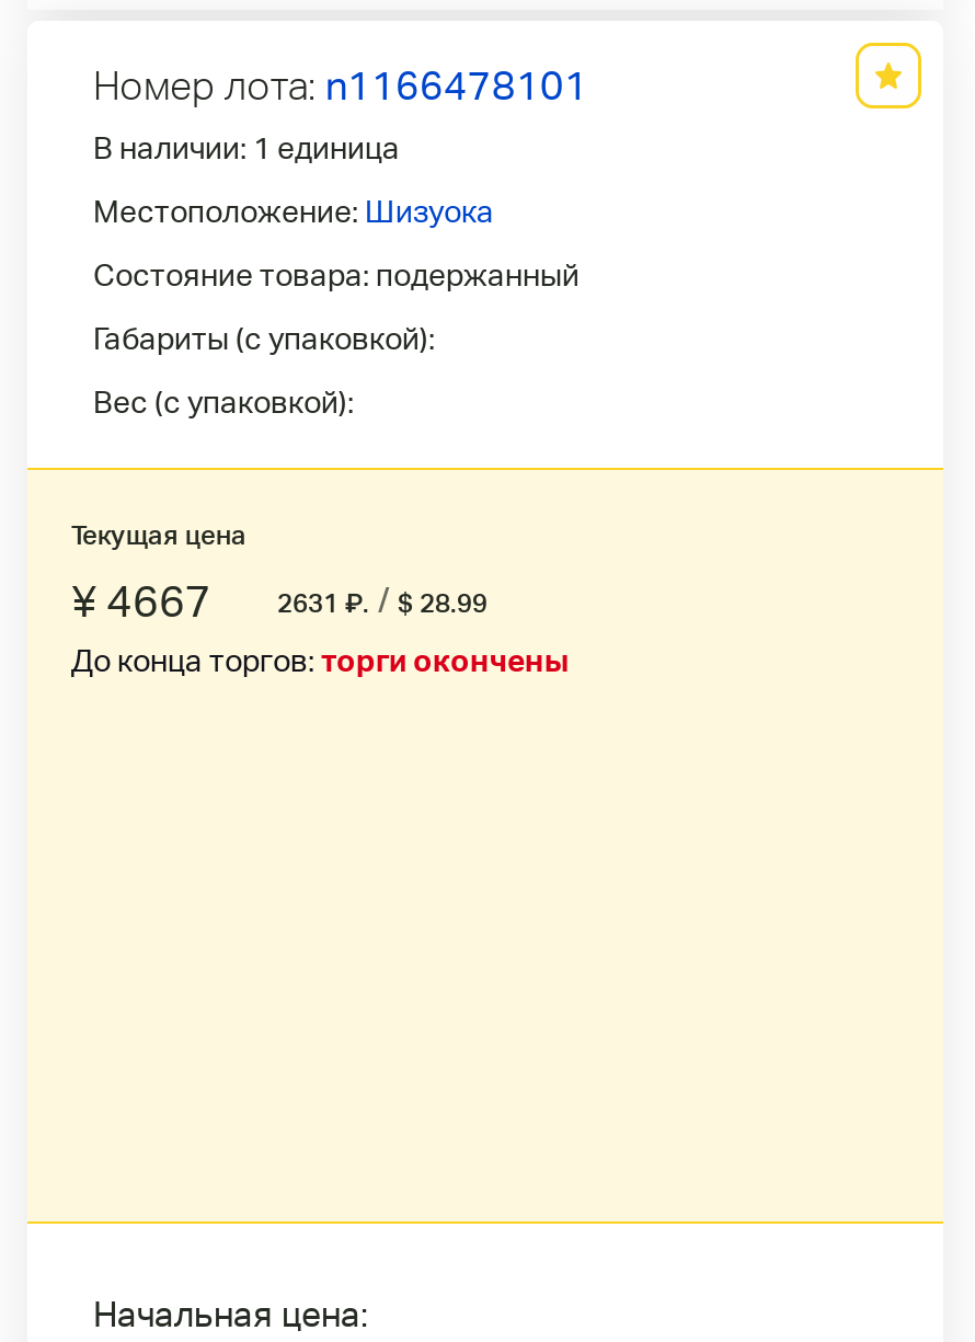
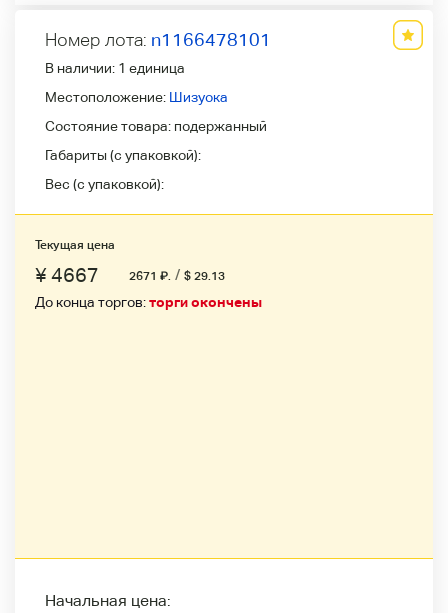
[71,578,487,626] ¥ 4667 2631 ₽. / $ 28.99 -> [35,264,225,286] ¥ 4667 2671 ₽. / $ 29.13

